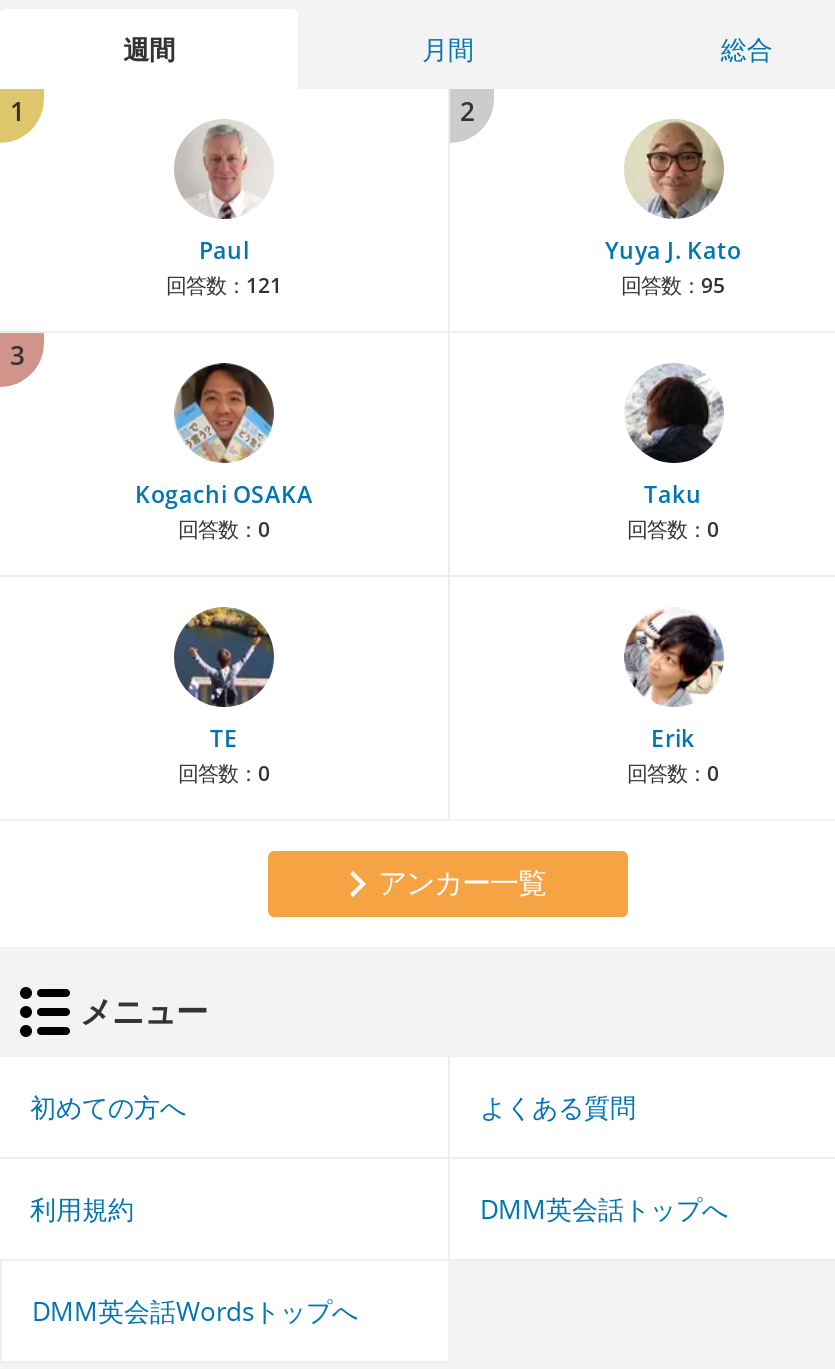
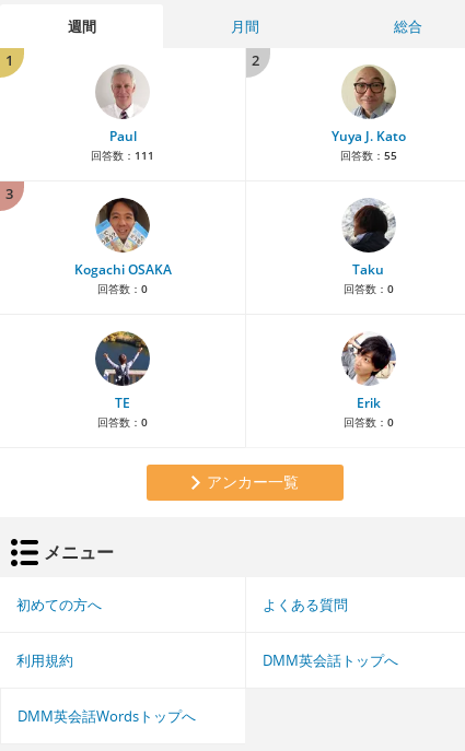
[166,272,282,300] 回答数：121 -> [91,148,154,163] 回答数：111
[621,272,725,300] 回答数：95 -> [340,148,397,163] 回答数：55

